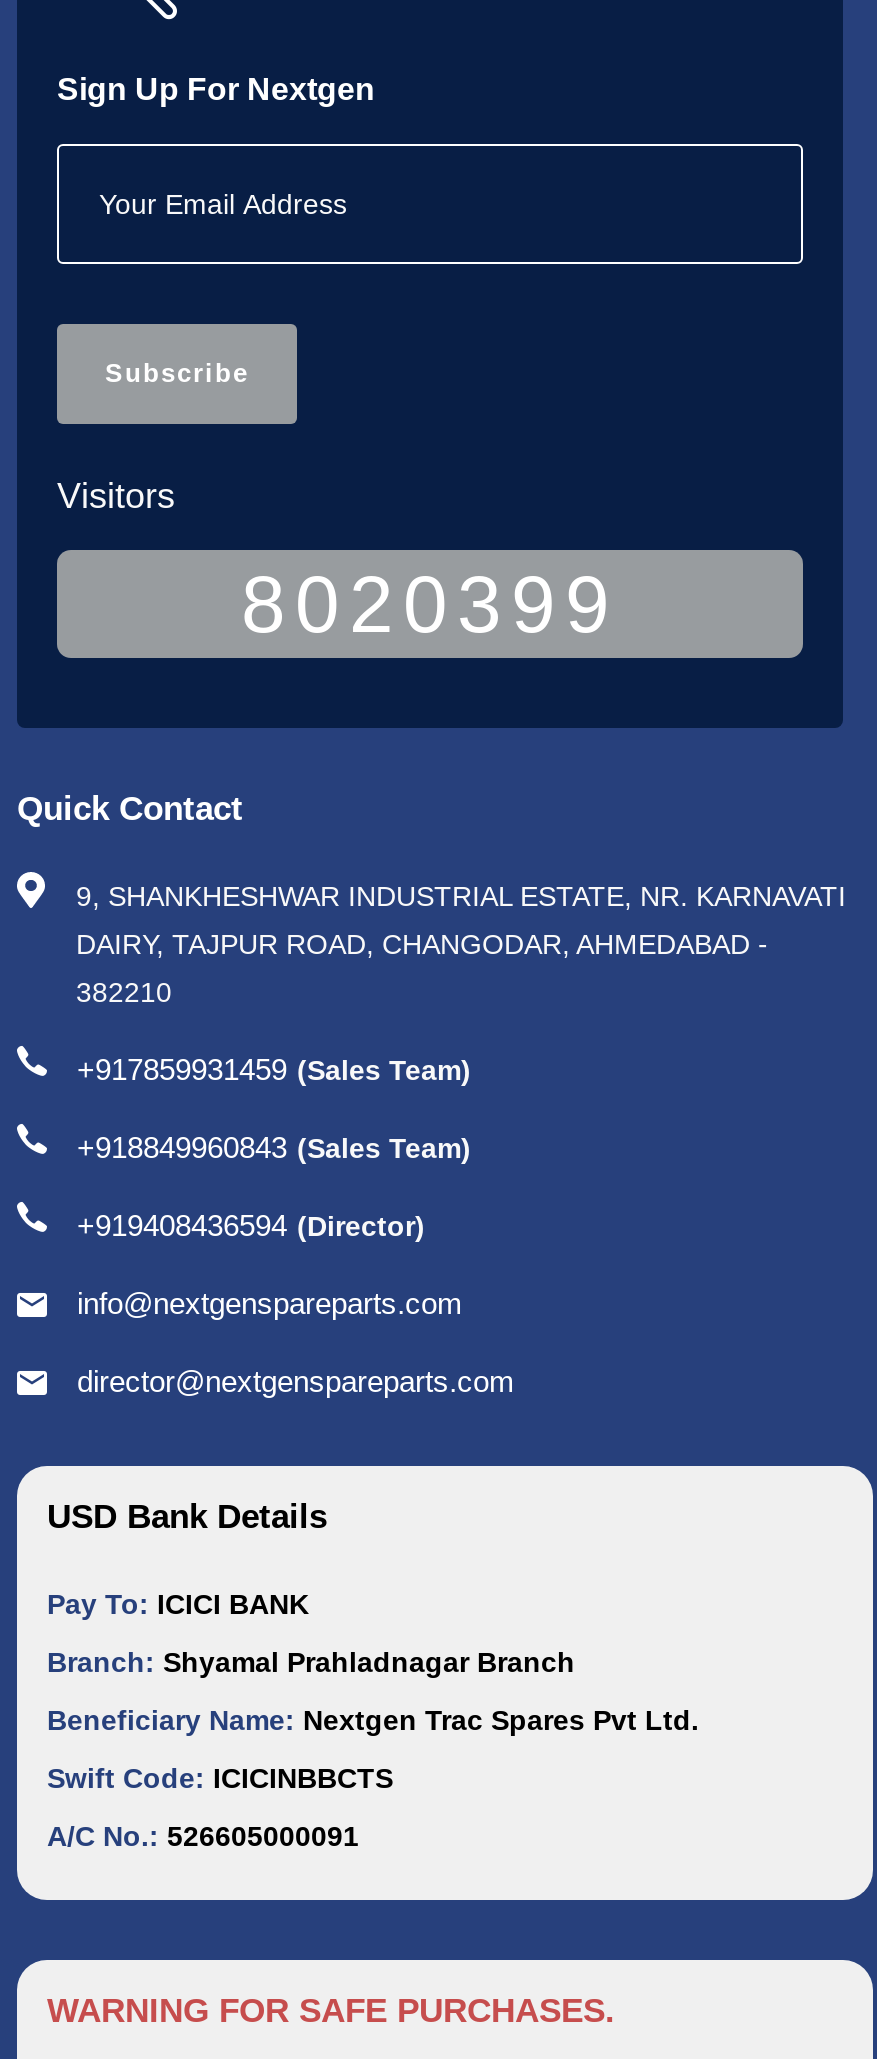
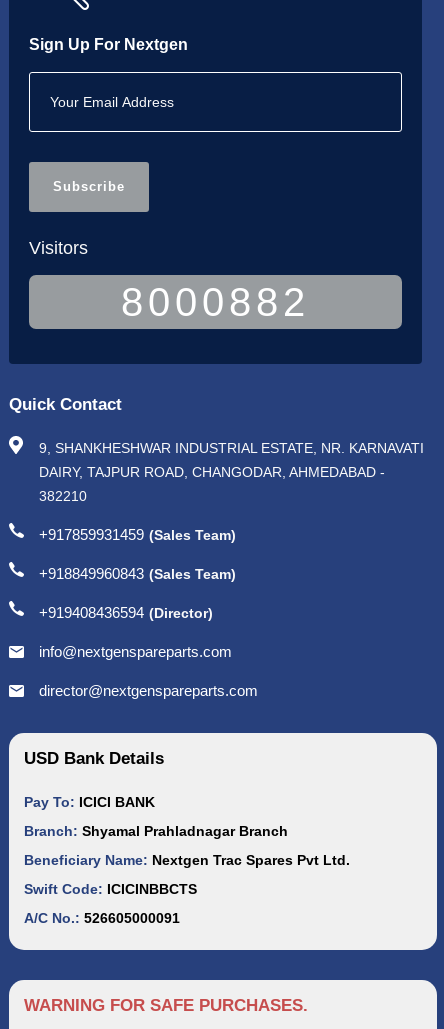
[241,560,619,648] 8020399 -> [121,280,310,324] 8000882

